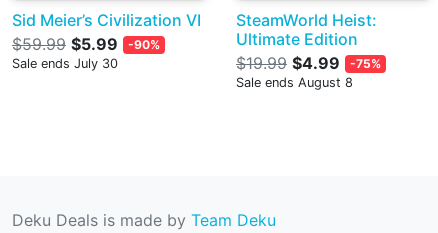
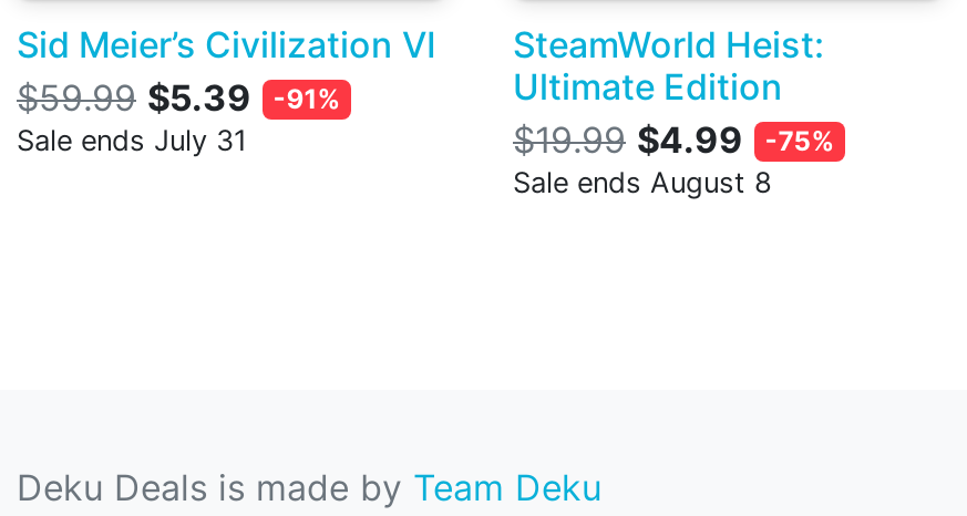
[12,34,118,54] $59.99 $5.99 -> [17,74,251,119] $59.99 $5.39
[128,37,160,52] -90% -> [273,81,340,114] -91%
[12,56,118,71] Sale ends July 30 -> [17,123,247,156] Sale ends July 31

